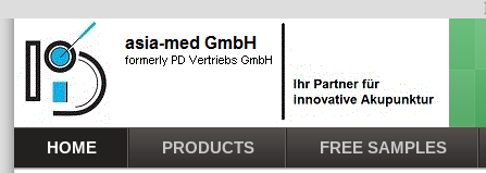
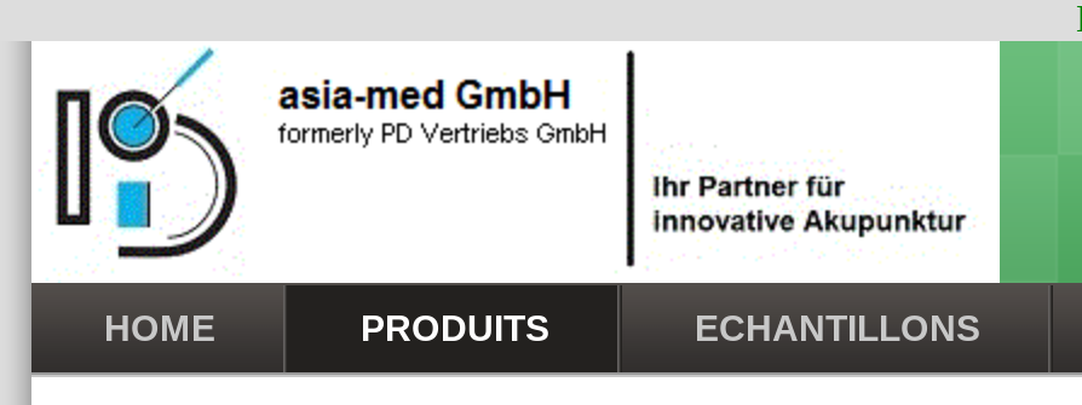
[162,139,447,157] PRODUCTS | FREE SAMPLES -> [361,309,980,348] PRODUITS | ECHANTILLONS

